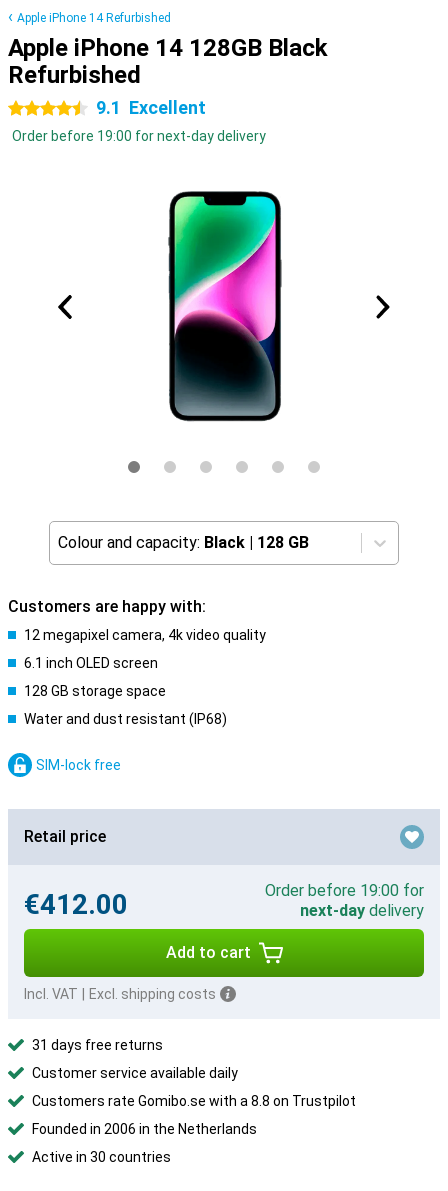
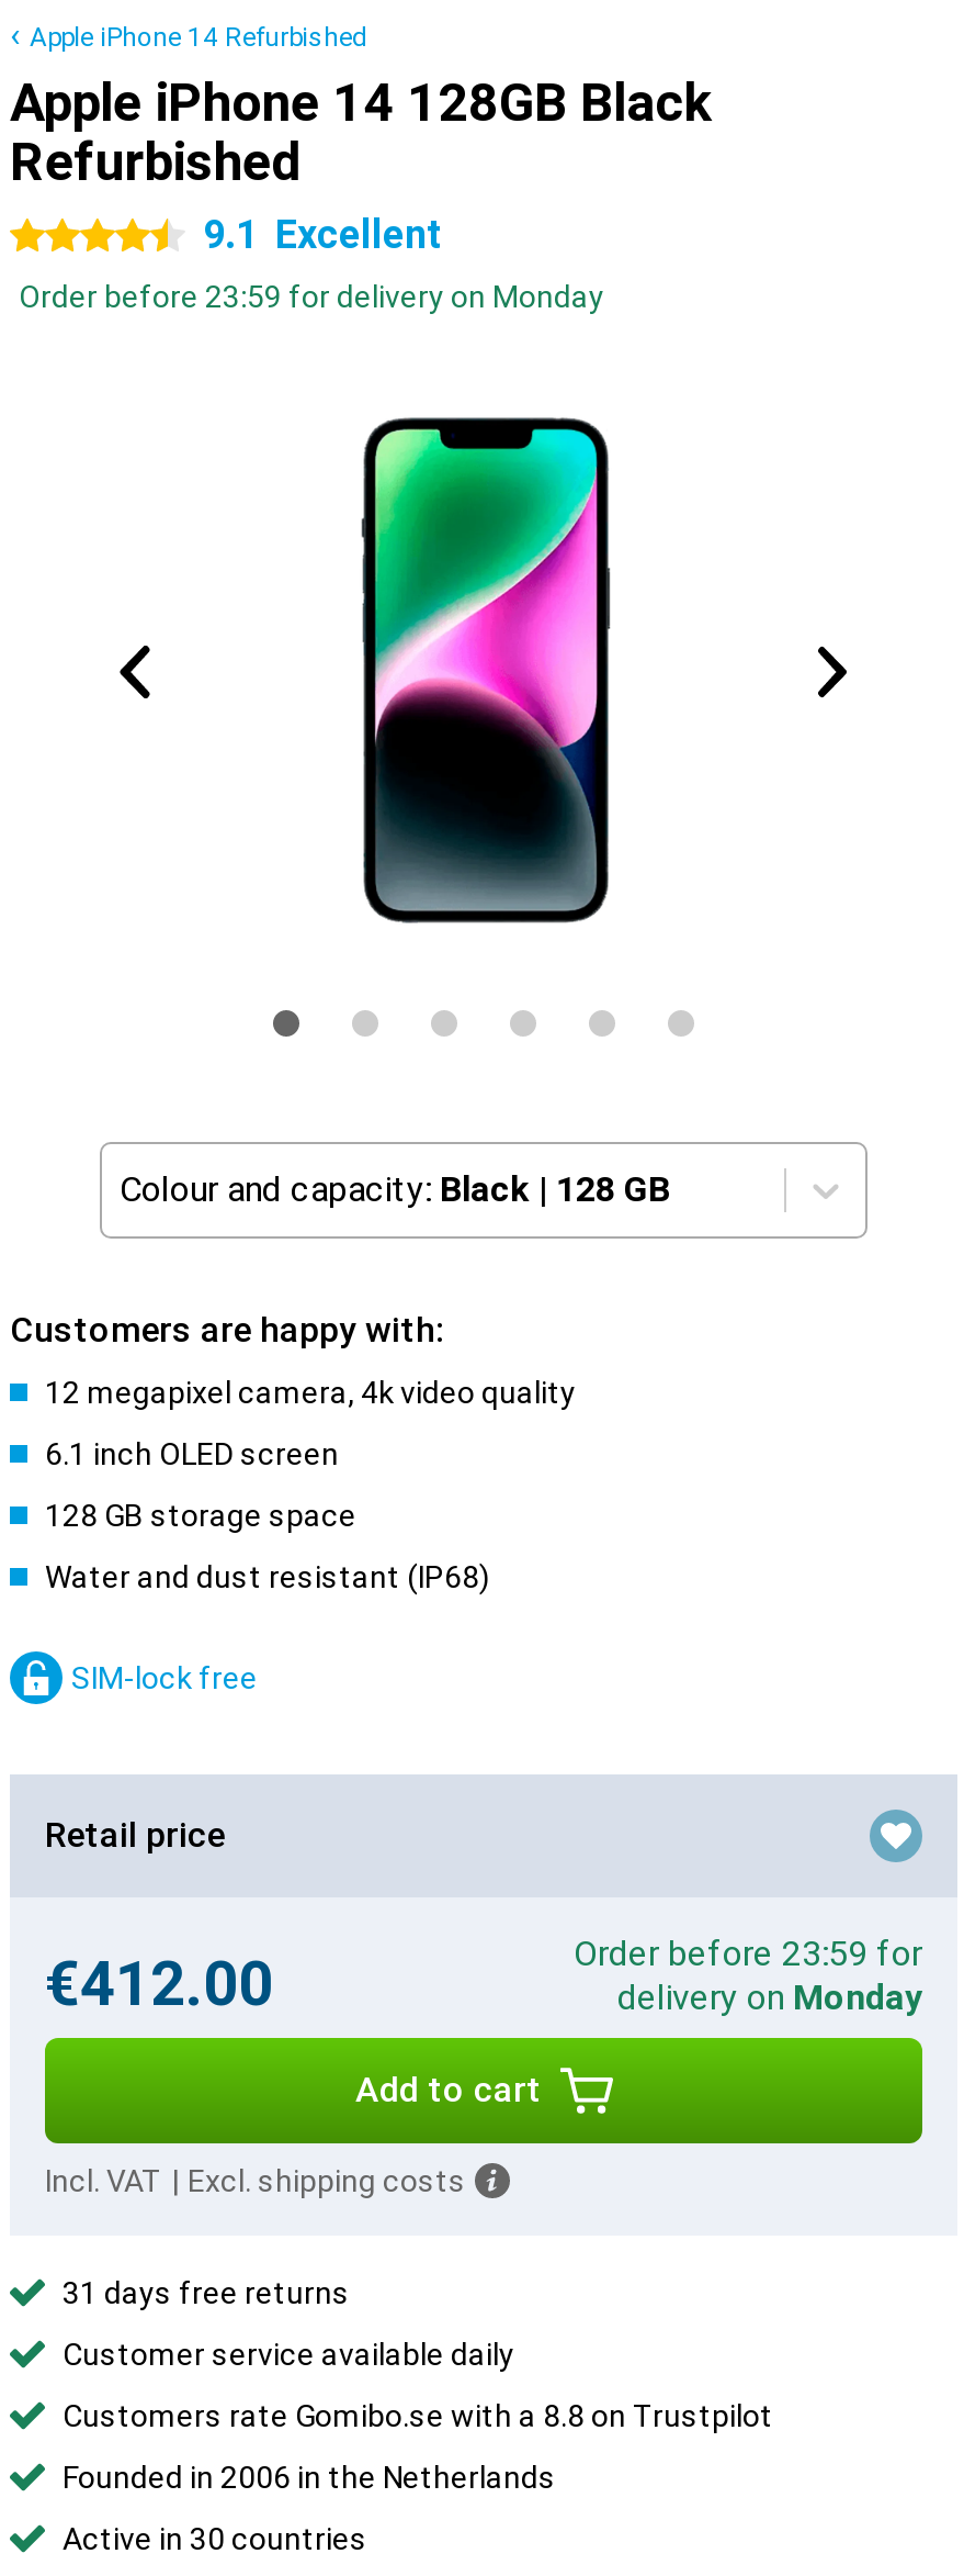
[12,128,266,144] Order before 19:00 for next-day delivery -> [19,279,604,314] Order before 23:59 for delivery on Monday
[265,881,424,920] Order before 19:00 for | next-day delivery -> [574,1933,922,2018] Order before 23:59 for | delivery on Monday

